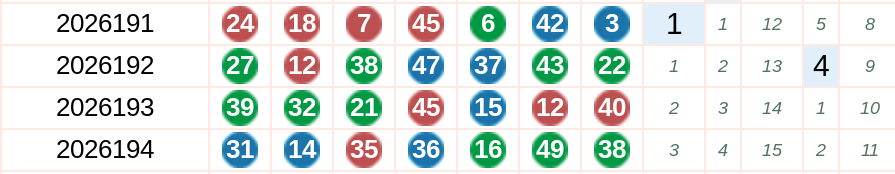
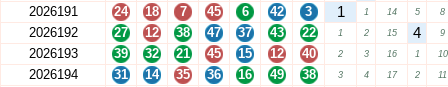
[762,14,782,34] 12 -> [386,7,396,17] 14
[762,56,782,76] 13 -> [386,28,396,38] 15
[762,98,782,118] 14 -> [386,49,396,59] 16
[762,140,782,160] 15 -> [386,70,396,80] 17

